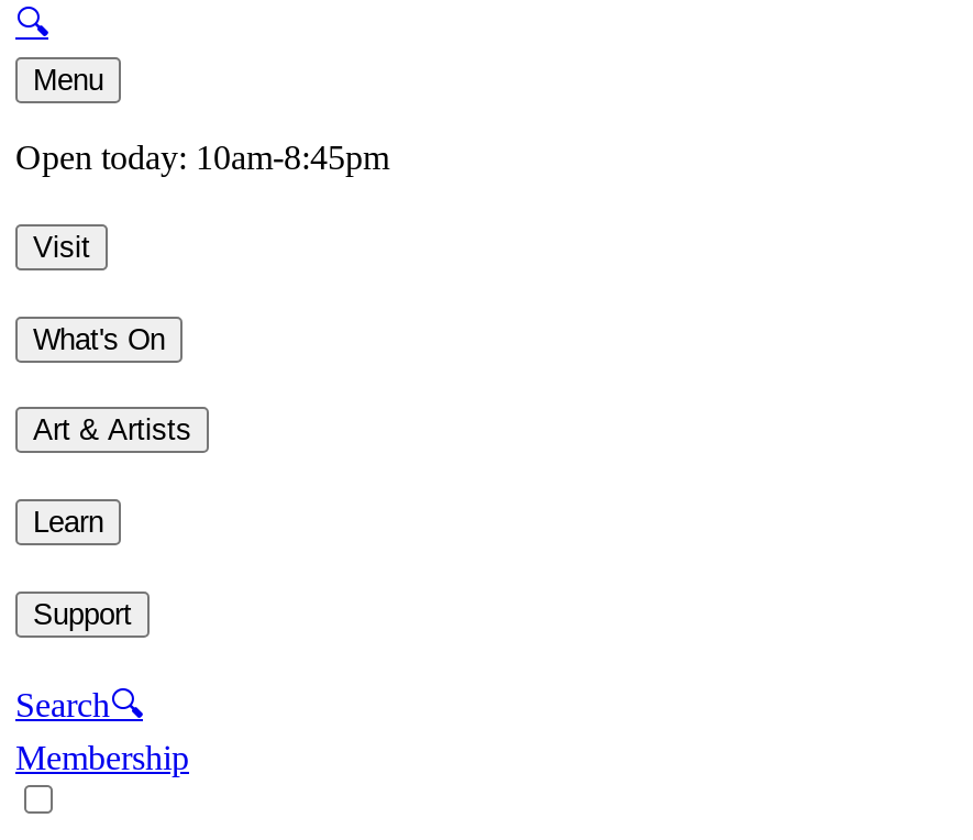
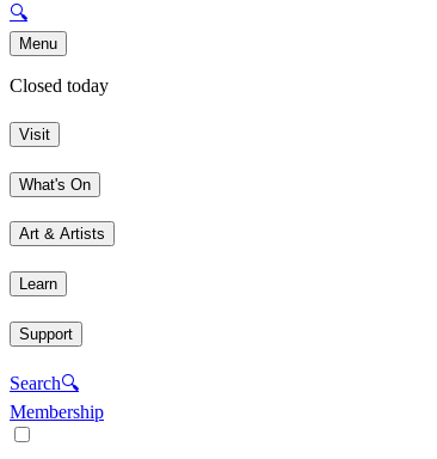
[15,139,389,177] Open today: 10am-8:45pm -> [10,76,109,96] Closed today

